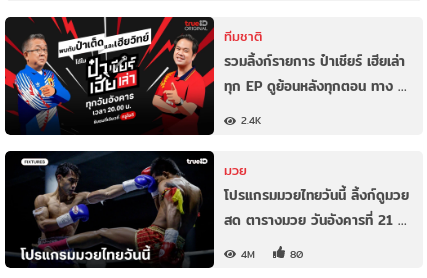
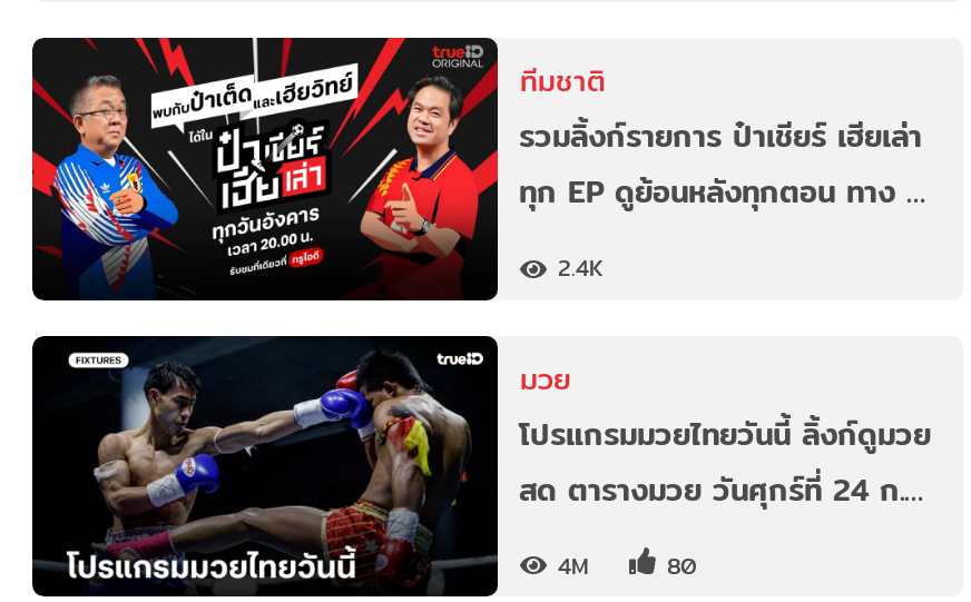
[223,209,406,231] สด ตารางมวย วันอังคารที่ 21 … -> [519,465,924,514] สด ตารางมวย วันศุกร์ที่ 24 ก.…

